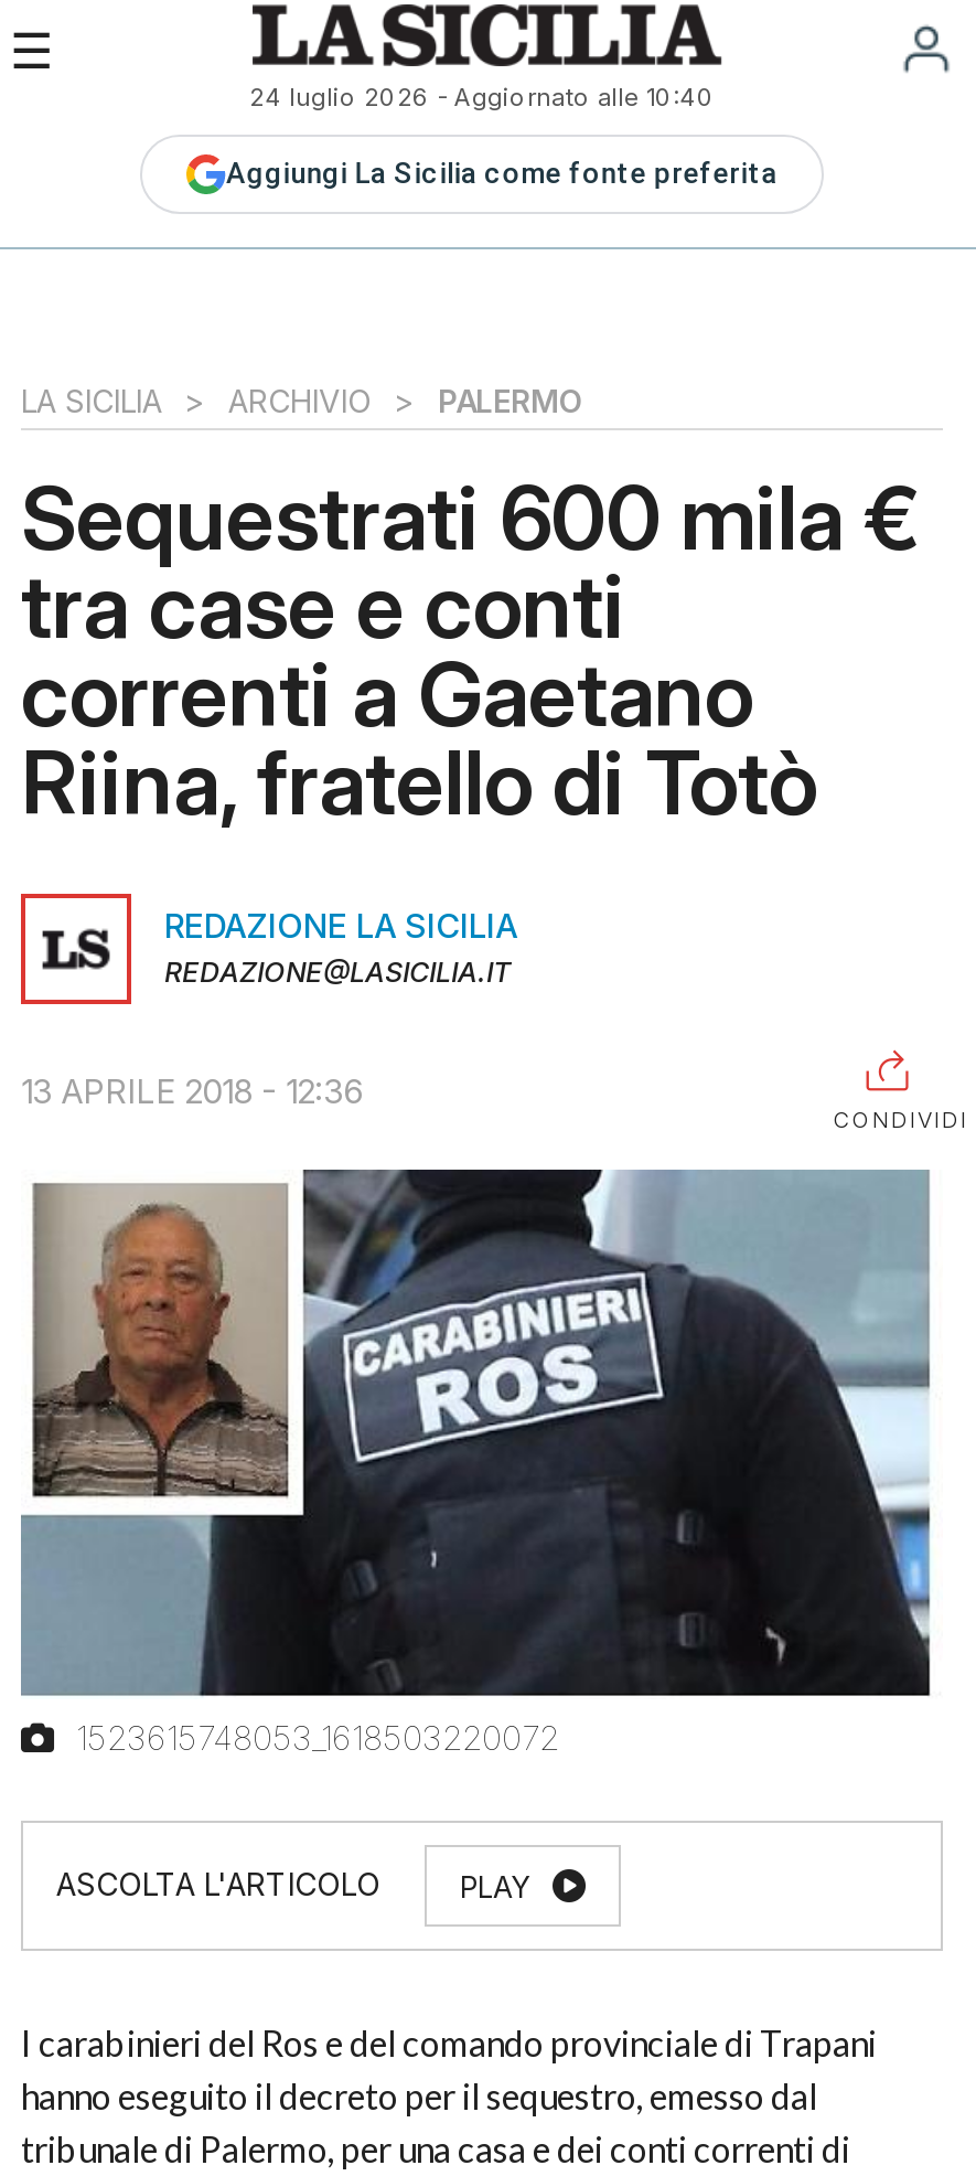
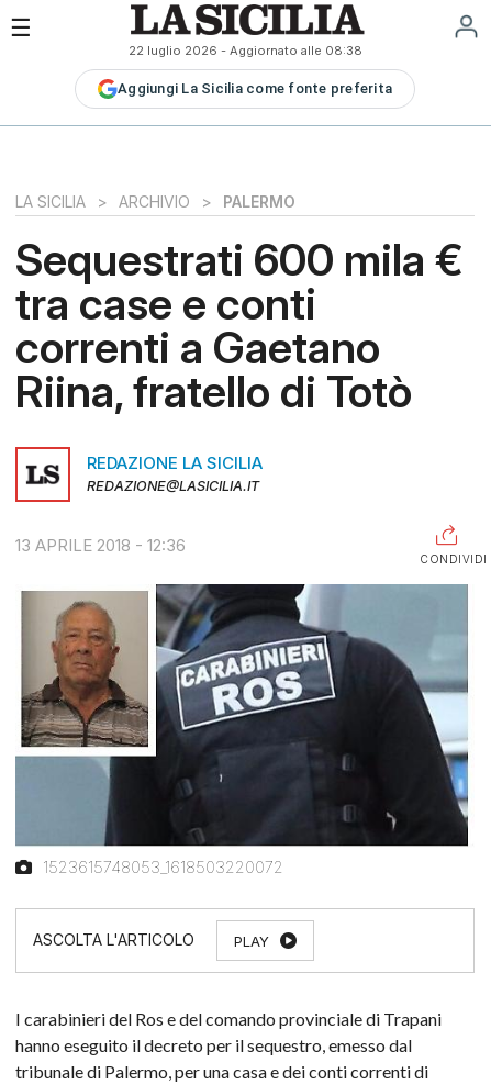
[249,81,715,111] 24 luglio 2026 - Aggiornato alle 10:40 -> [128,42,362,58] 22 luglio 2026 - Aggiornato alle 08:38

